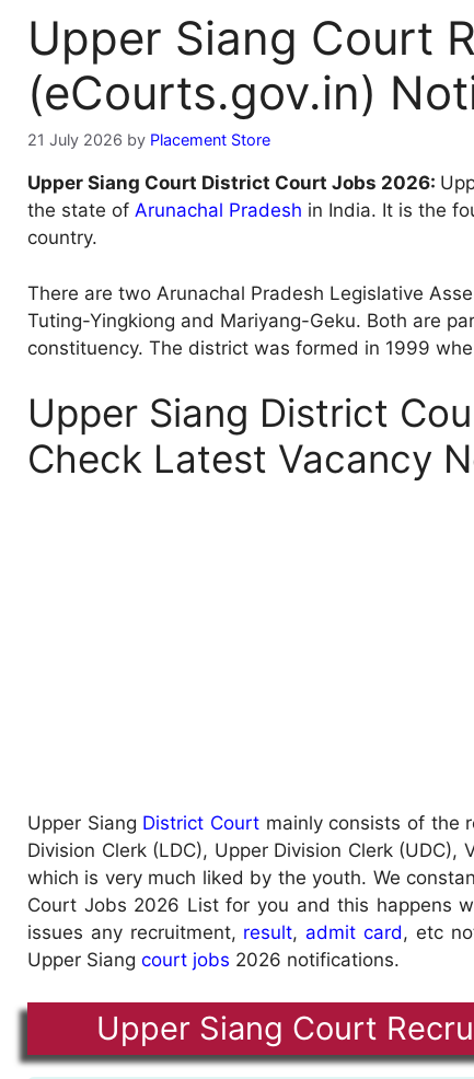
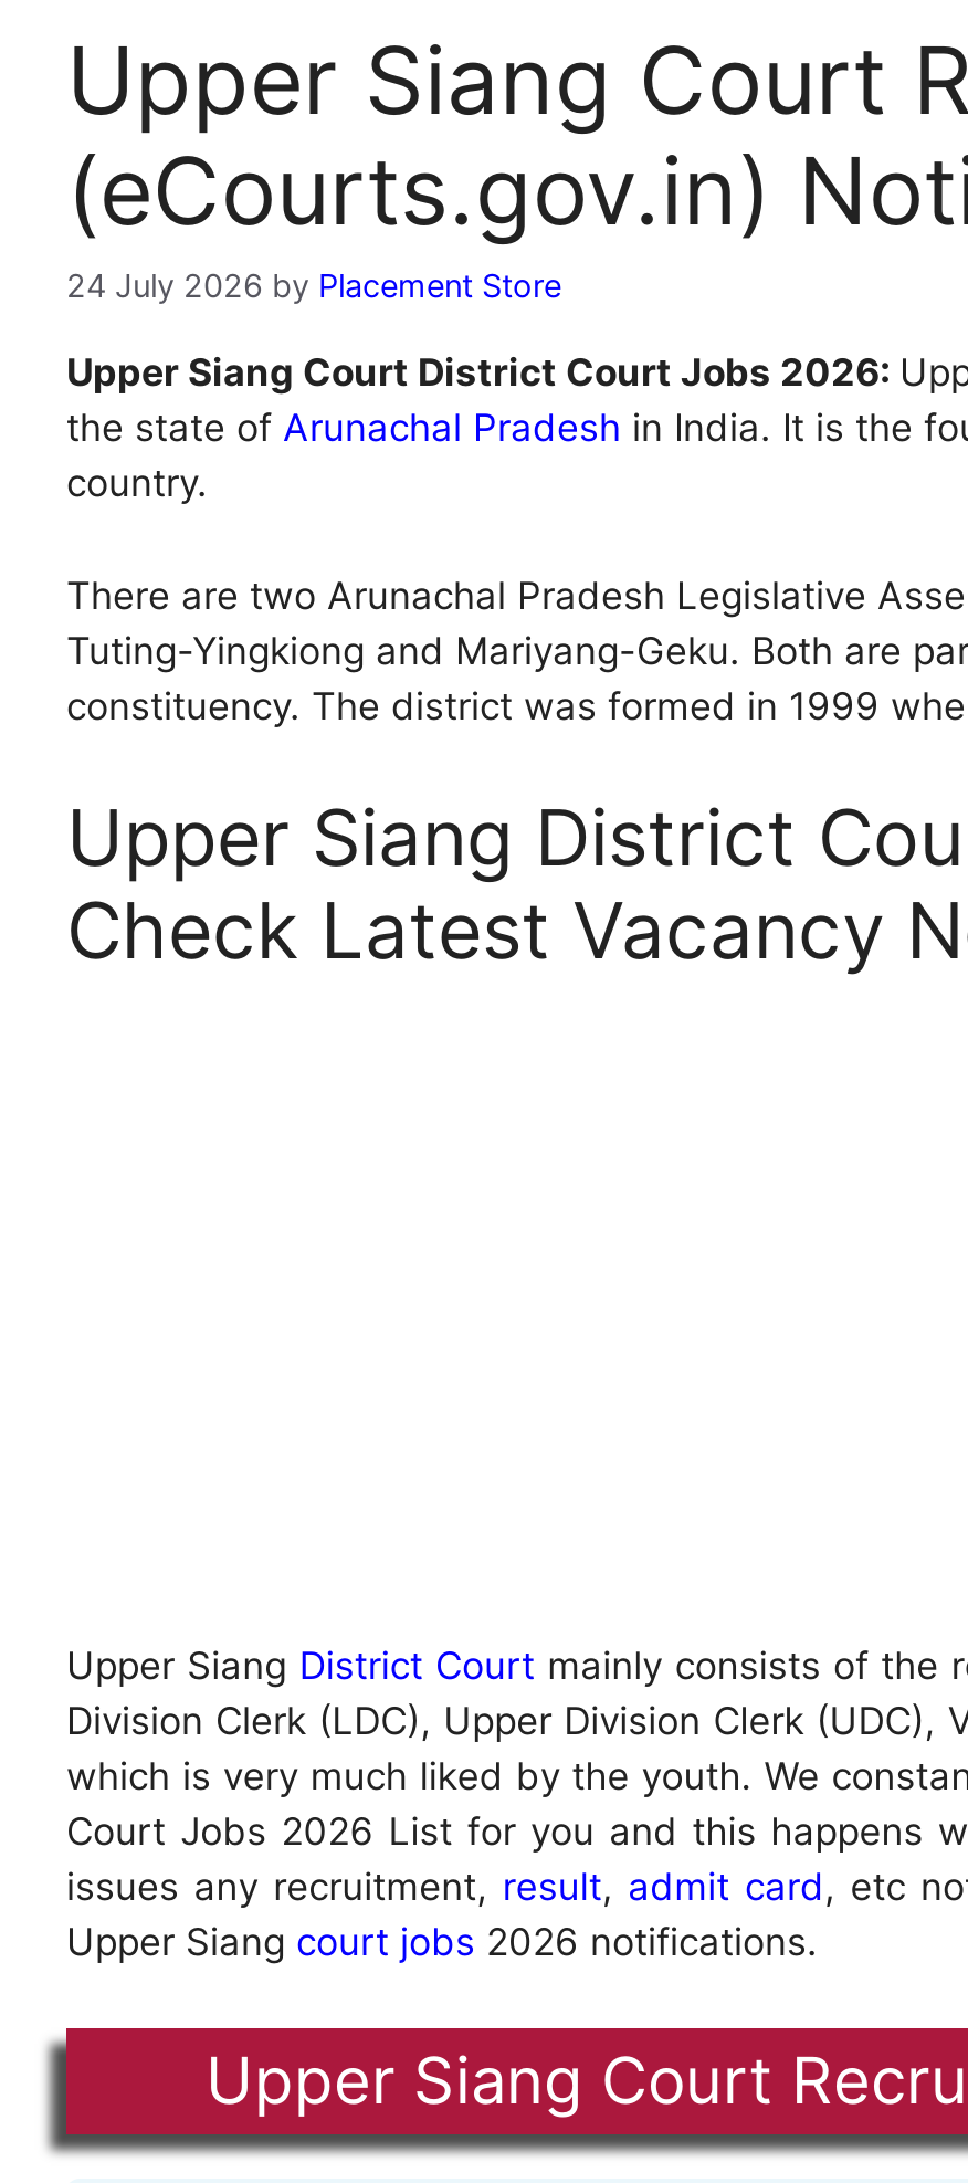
[27,131,270,149] 21 July 2026 by Placement Store -> [66,267,561,305] 24 July 2026 by Placement Store

